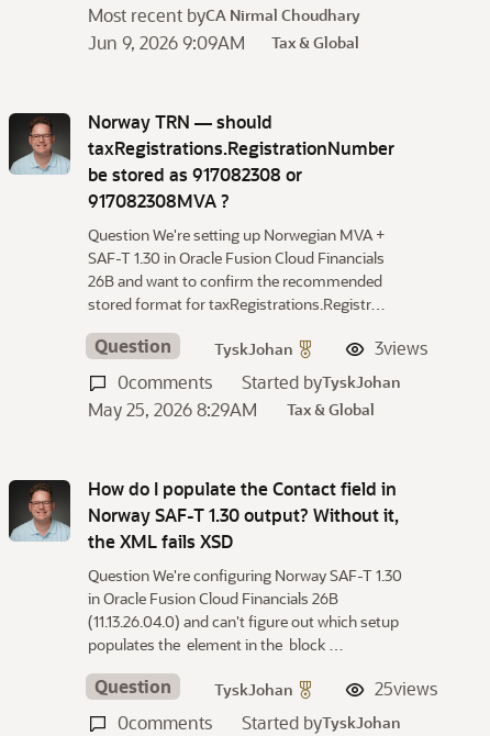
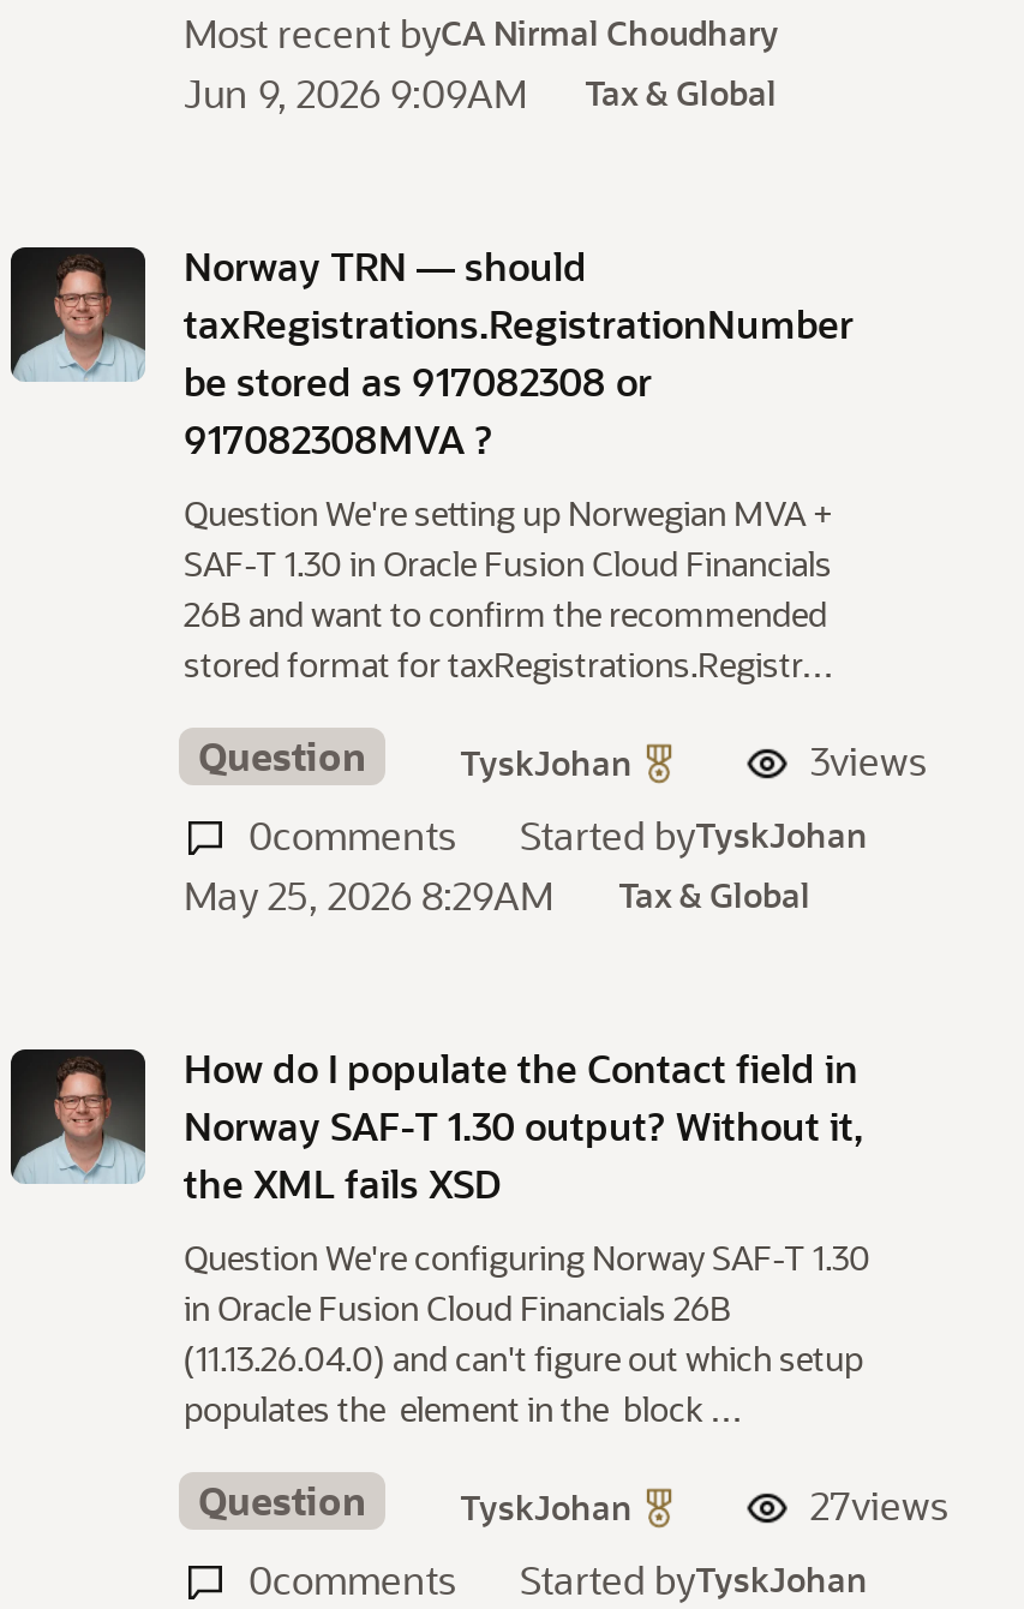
[375,677,437,700] 25views -> [810,1480,947,1530] 27views

